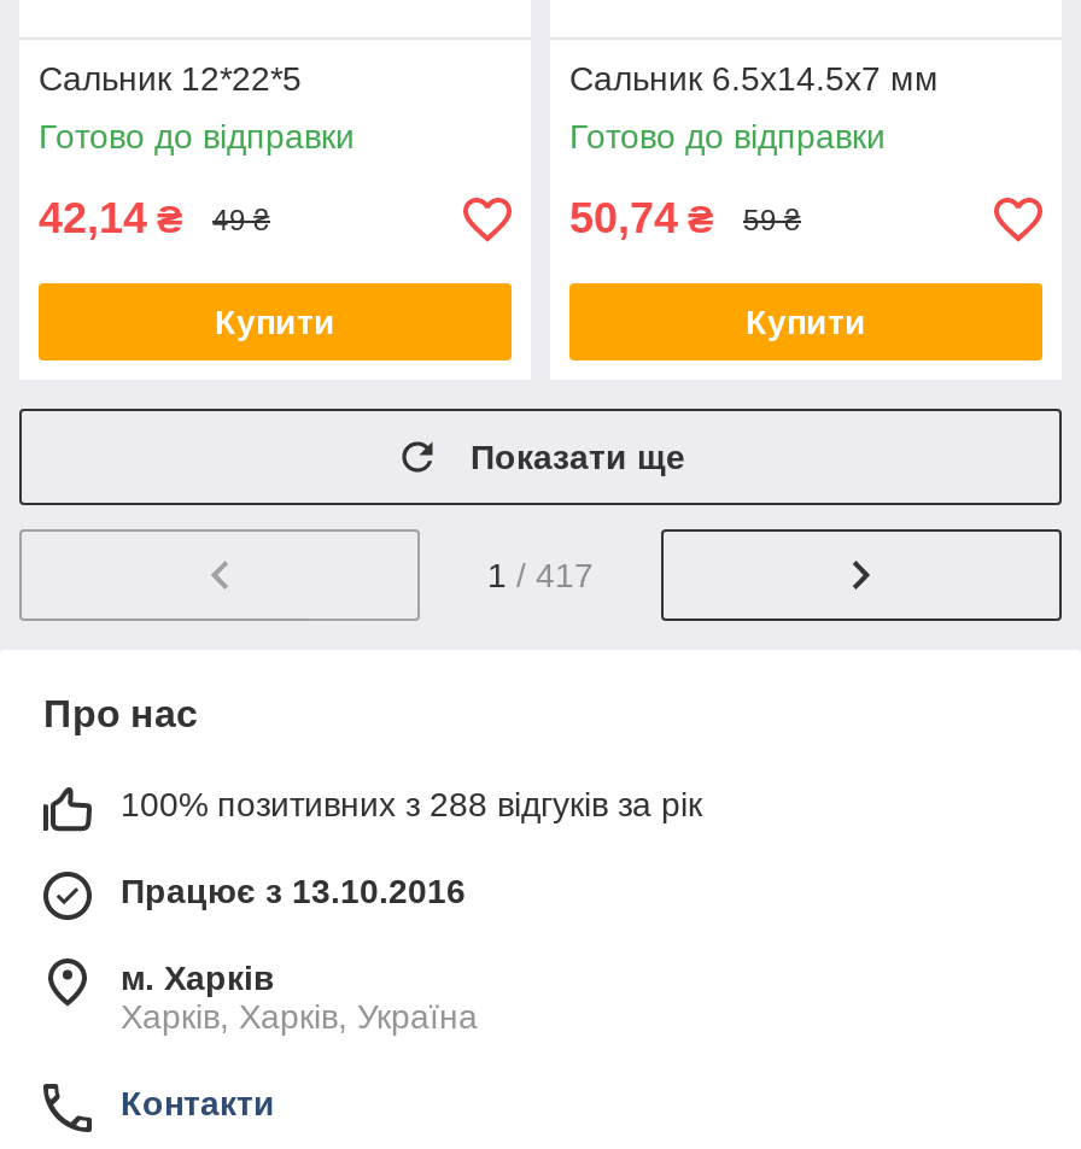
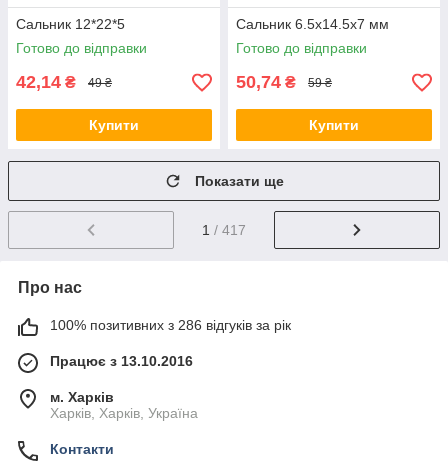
[121,786,702,824] 100% позитивних з 288 відгуків за рік -> [50,317,291,333] 100% позитивних з 286 відгуків за рік

